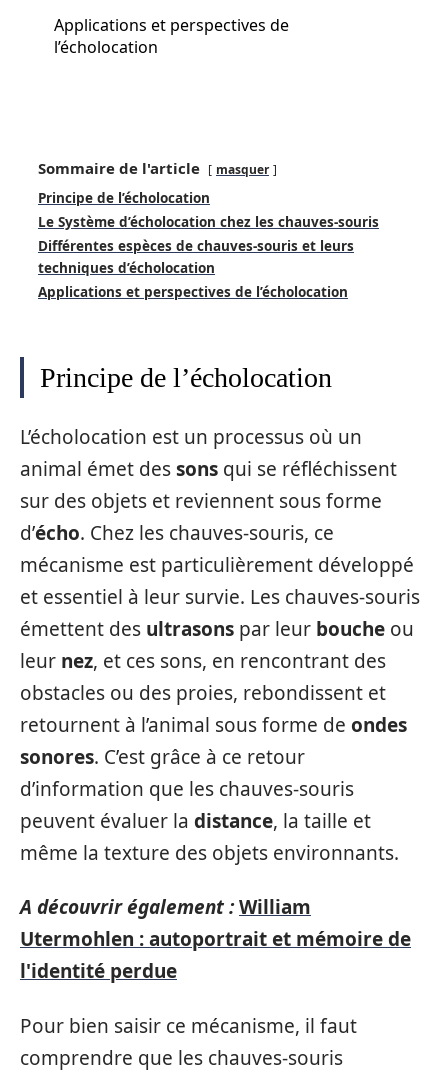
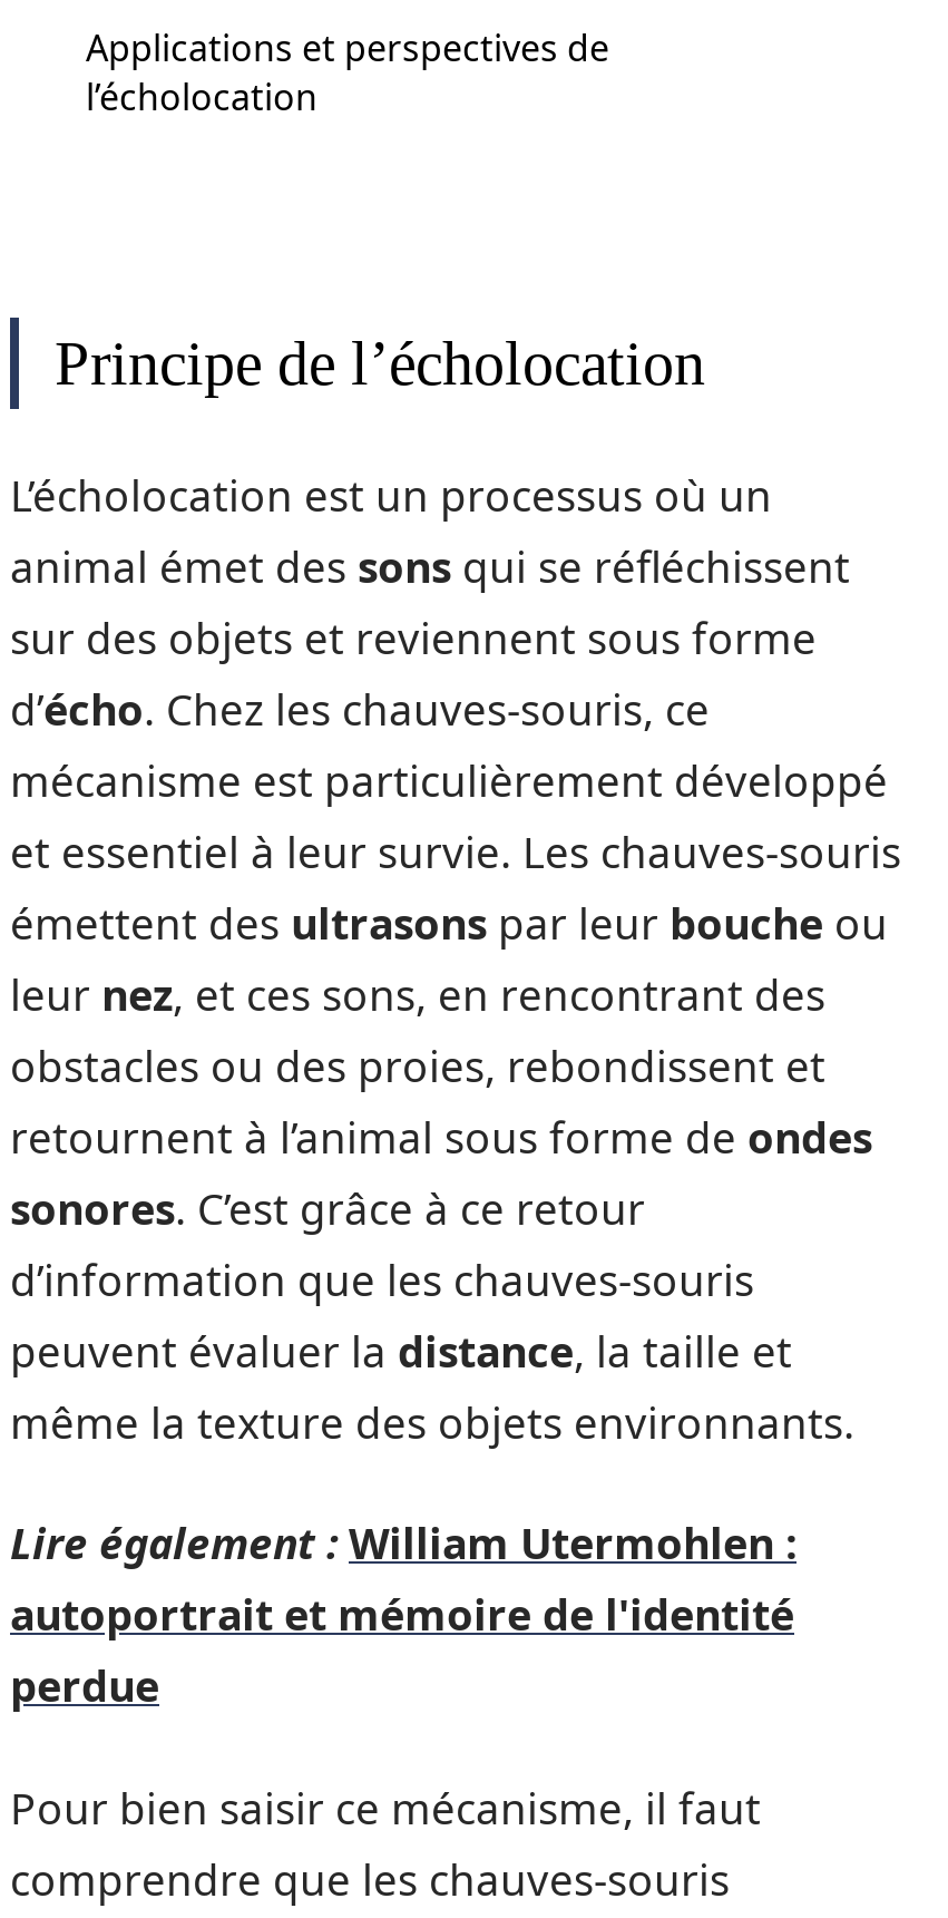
[38,158,379,301] Sommaire de l'article | masquer | Principe de l’écholocation | Le Système d’écholocation chez les chauves-souris | Différentes espèces de chauves-souris et leurs | techniques d’écholocation | Applications et perspectives de l’écholocation -> none
[20,894,411,984] A découvrir également : William | Utermohlen : autoportrait et mémoire de | l'identité perdue -> [10,1515,796,1715] Lire également : William Utermohlen : | autoportrait et mémoire de l'identité | perdue

